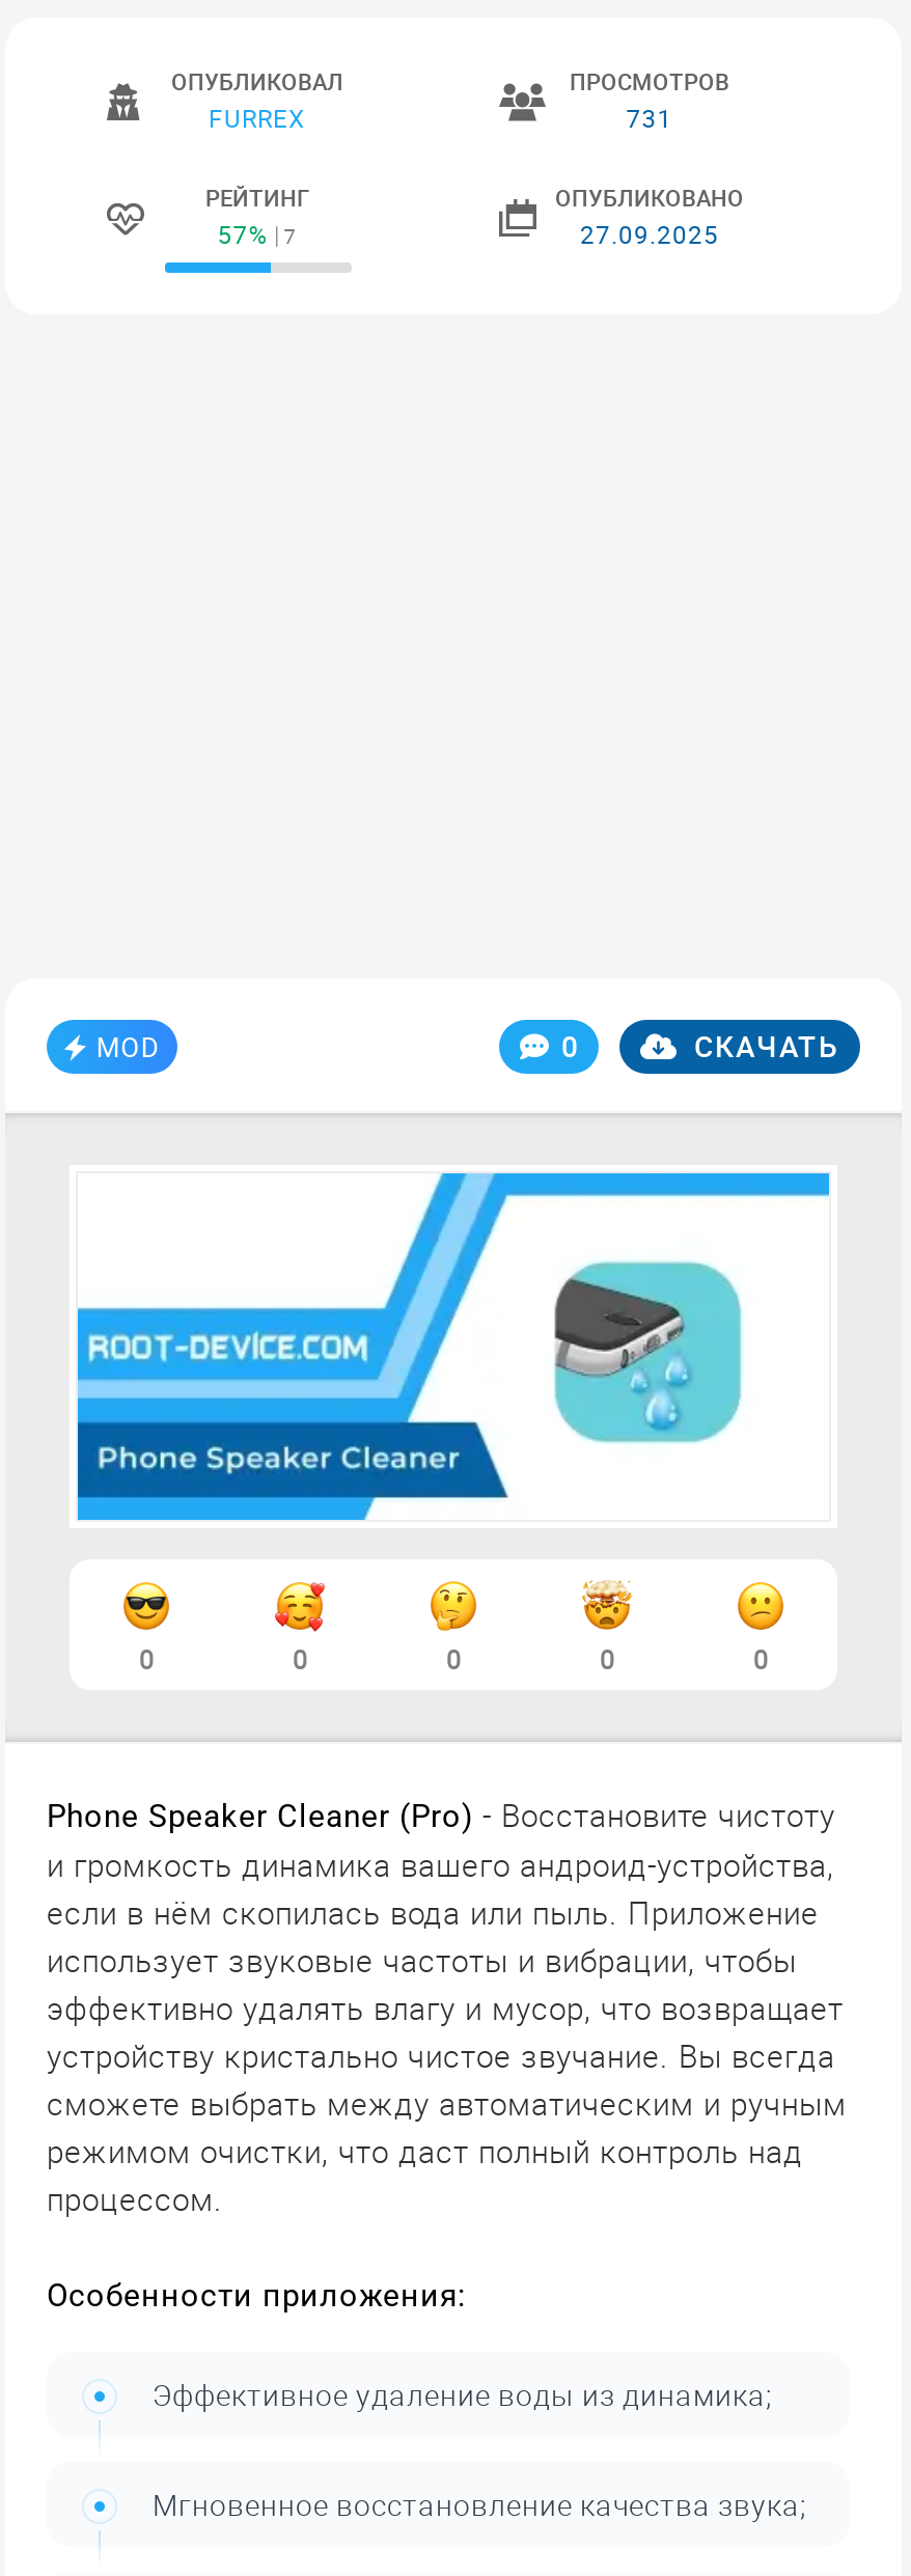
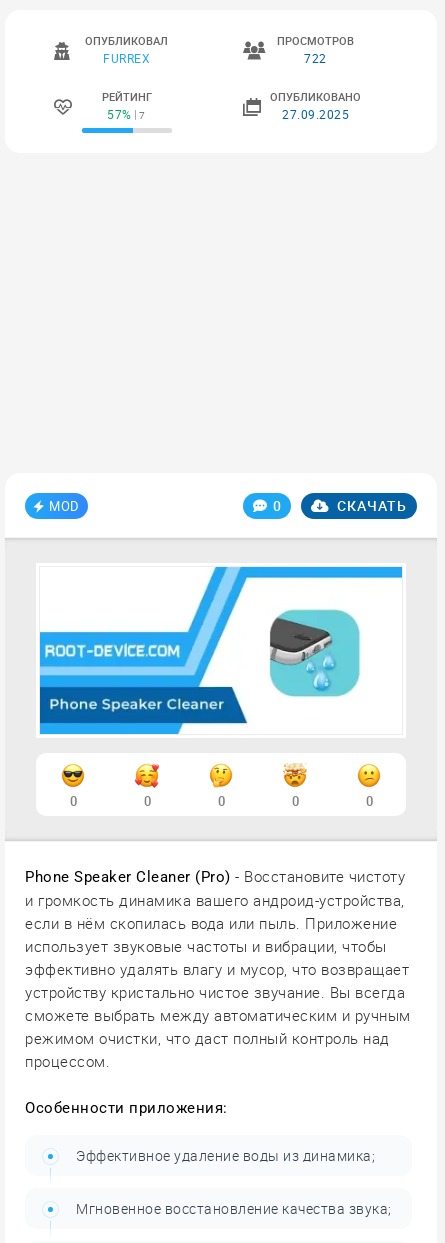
[626,101,673,134] 731 -> [304,50,327,66] 722

